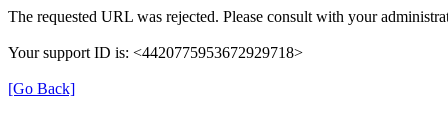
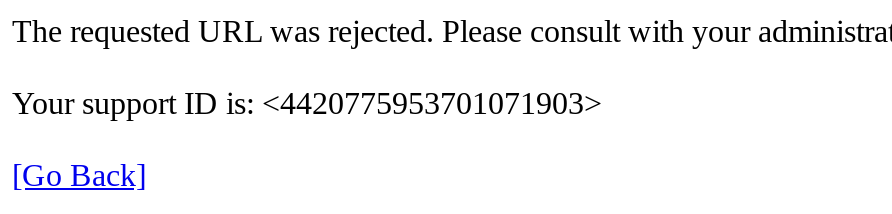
[8,44,303,61] Your support ID is: <4420775953672929718> -> [12,86,602,120] Your support ID is: <4420775953701071903>

